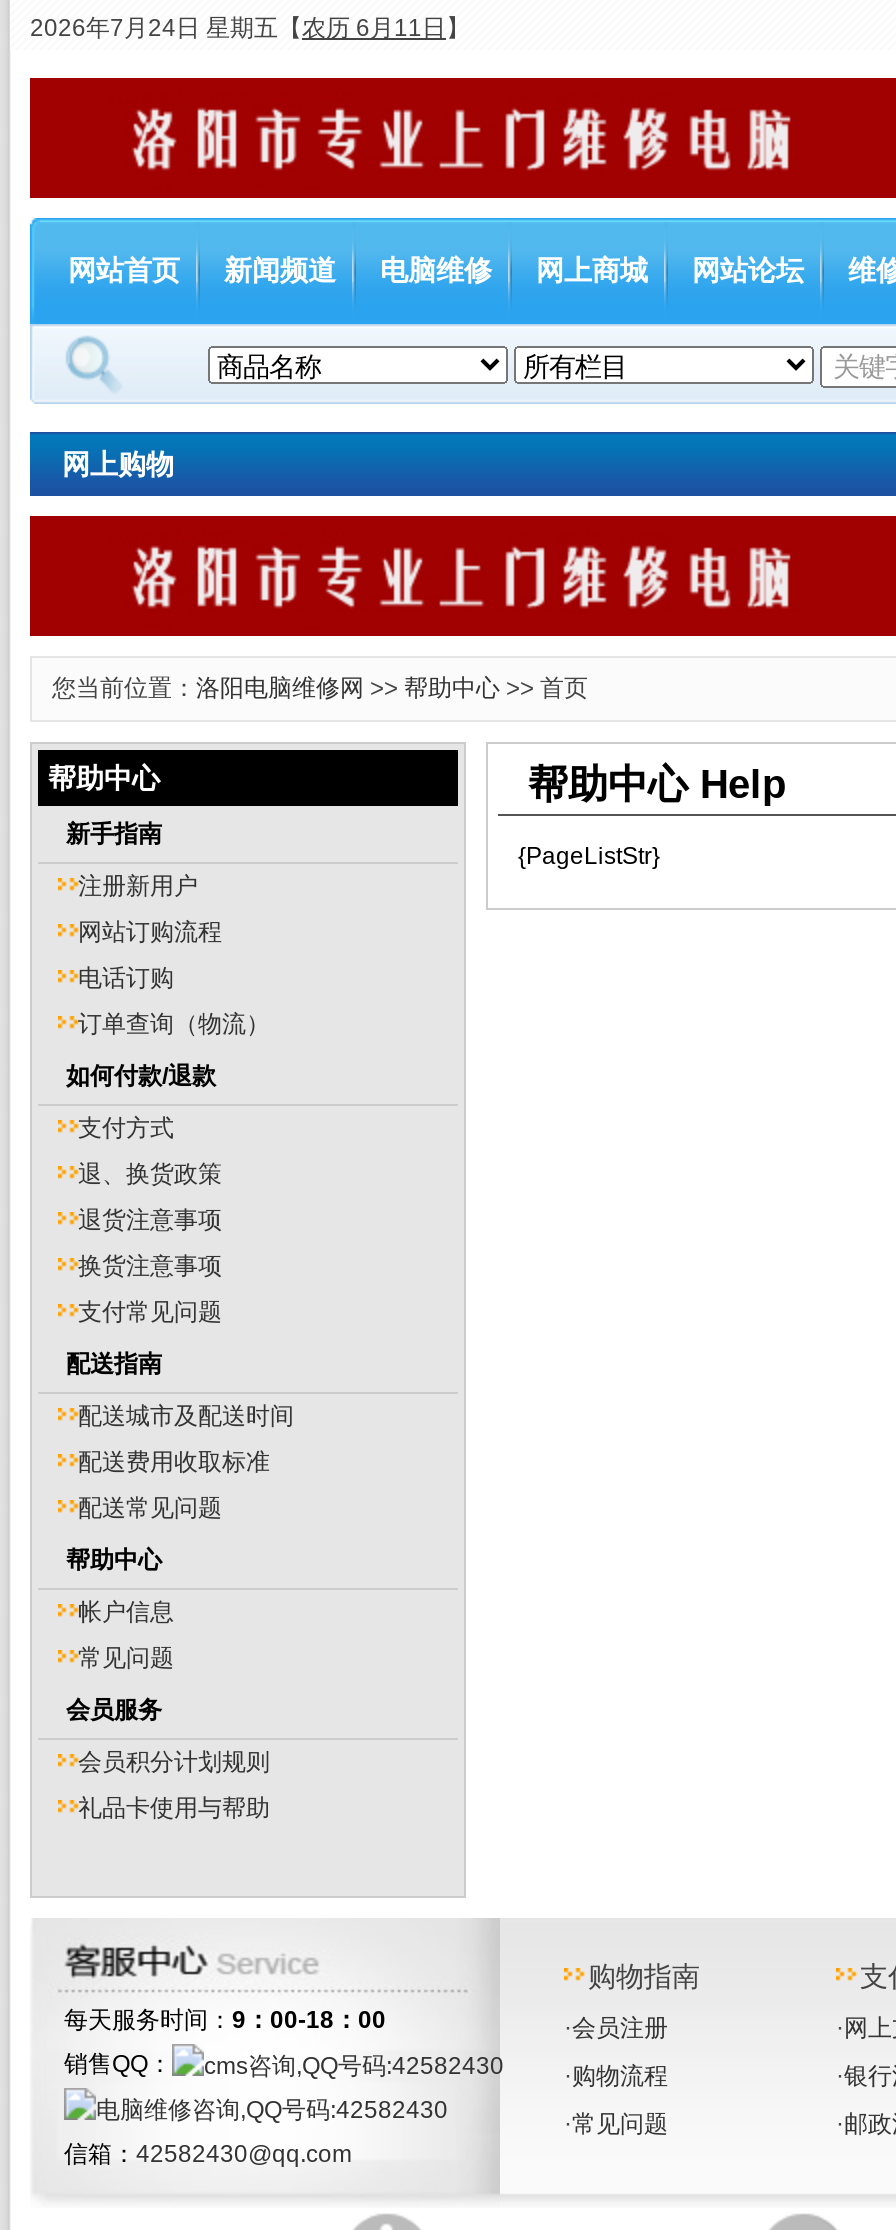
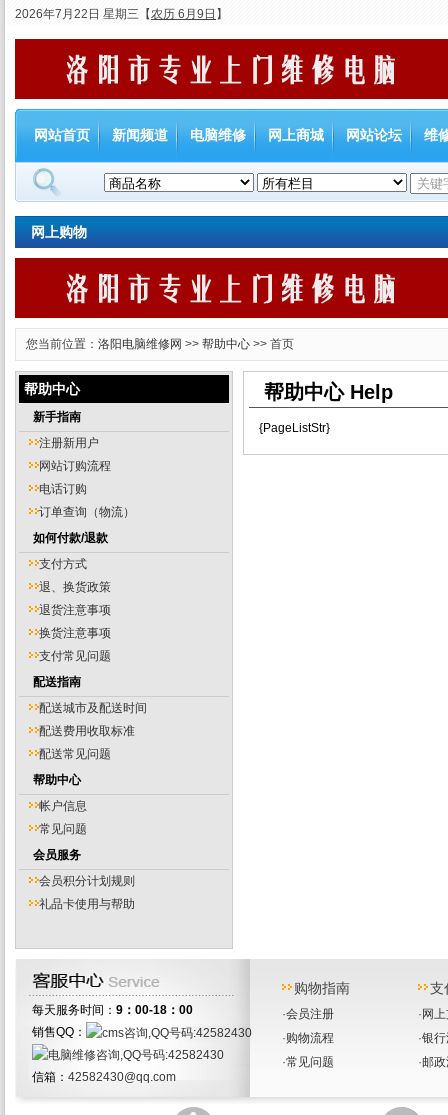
[30,14,470,42] 2026年7月24日 星期五【农历 6月11日】 -> [15,7,228,21] 2026年7月22日 星期三【农历 6月9日】

